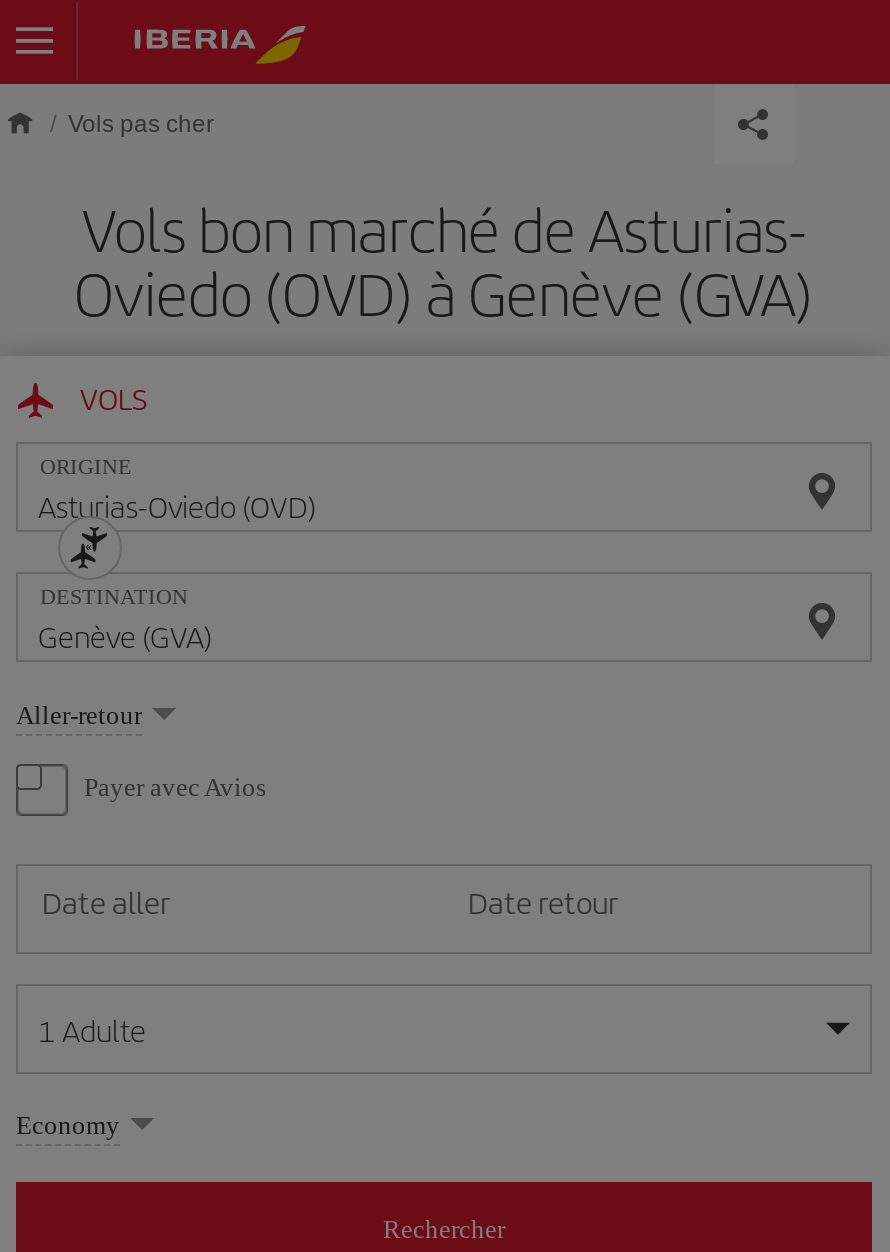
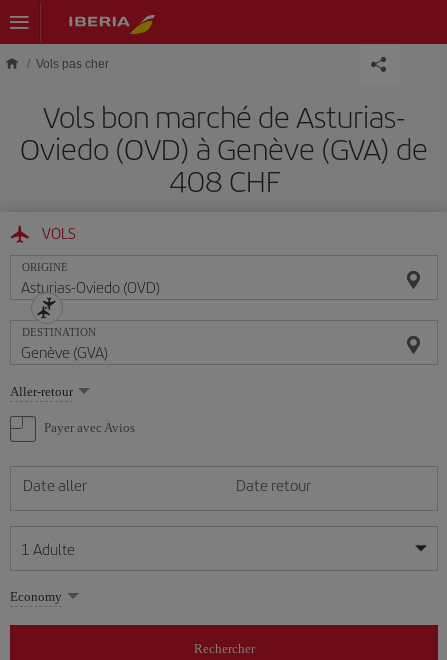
[74,250,814,334] Oviedo (OVD) à Genève (GVA) -> [20,127,428,201] Oviedo (OVD) à Genève (GVA) de | 408 CHF

